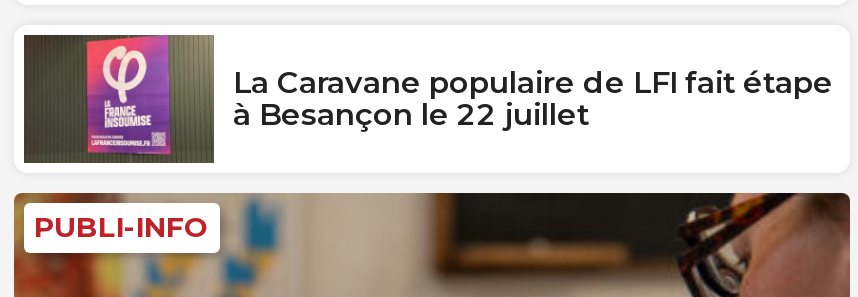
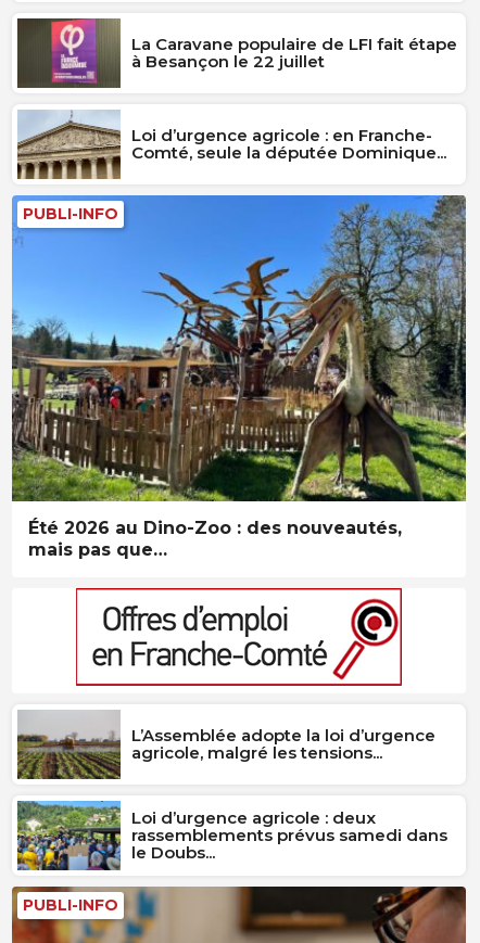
none -> [11,194,467,560] [image] | Été 2026 au Dino-Zoo : des nouveautés, | mais pas que…
none -> [16,110,446,224] [image] | Loi d’urgence agricole : en Franche- | Comté, seule la députée Dominique... | PUBLI-INFO
none -> [16,710,122,780] [image]
none -> [16,800,115,871] [image]
none -> [75,587,447,862] [image] | L’Assemblée adopte la loi d’urgence | agricole, malgré les tensions... | Loi d’urgence agricole : deux | rassemblements prévus samedi dans | le Doubs...

